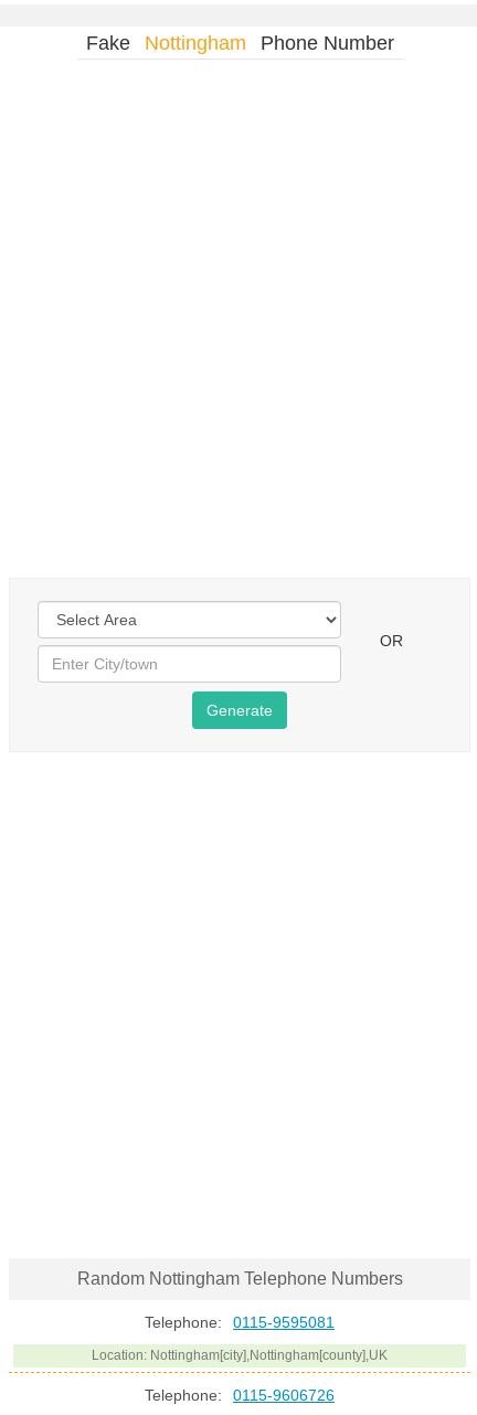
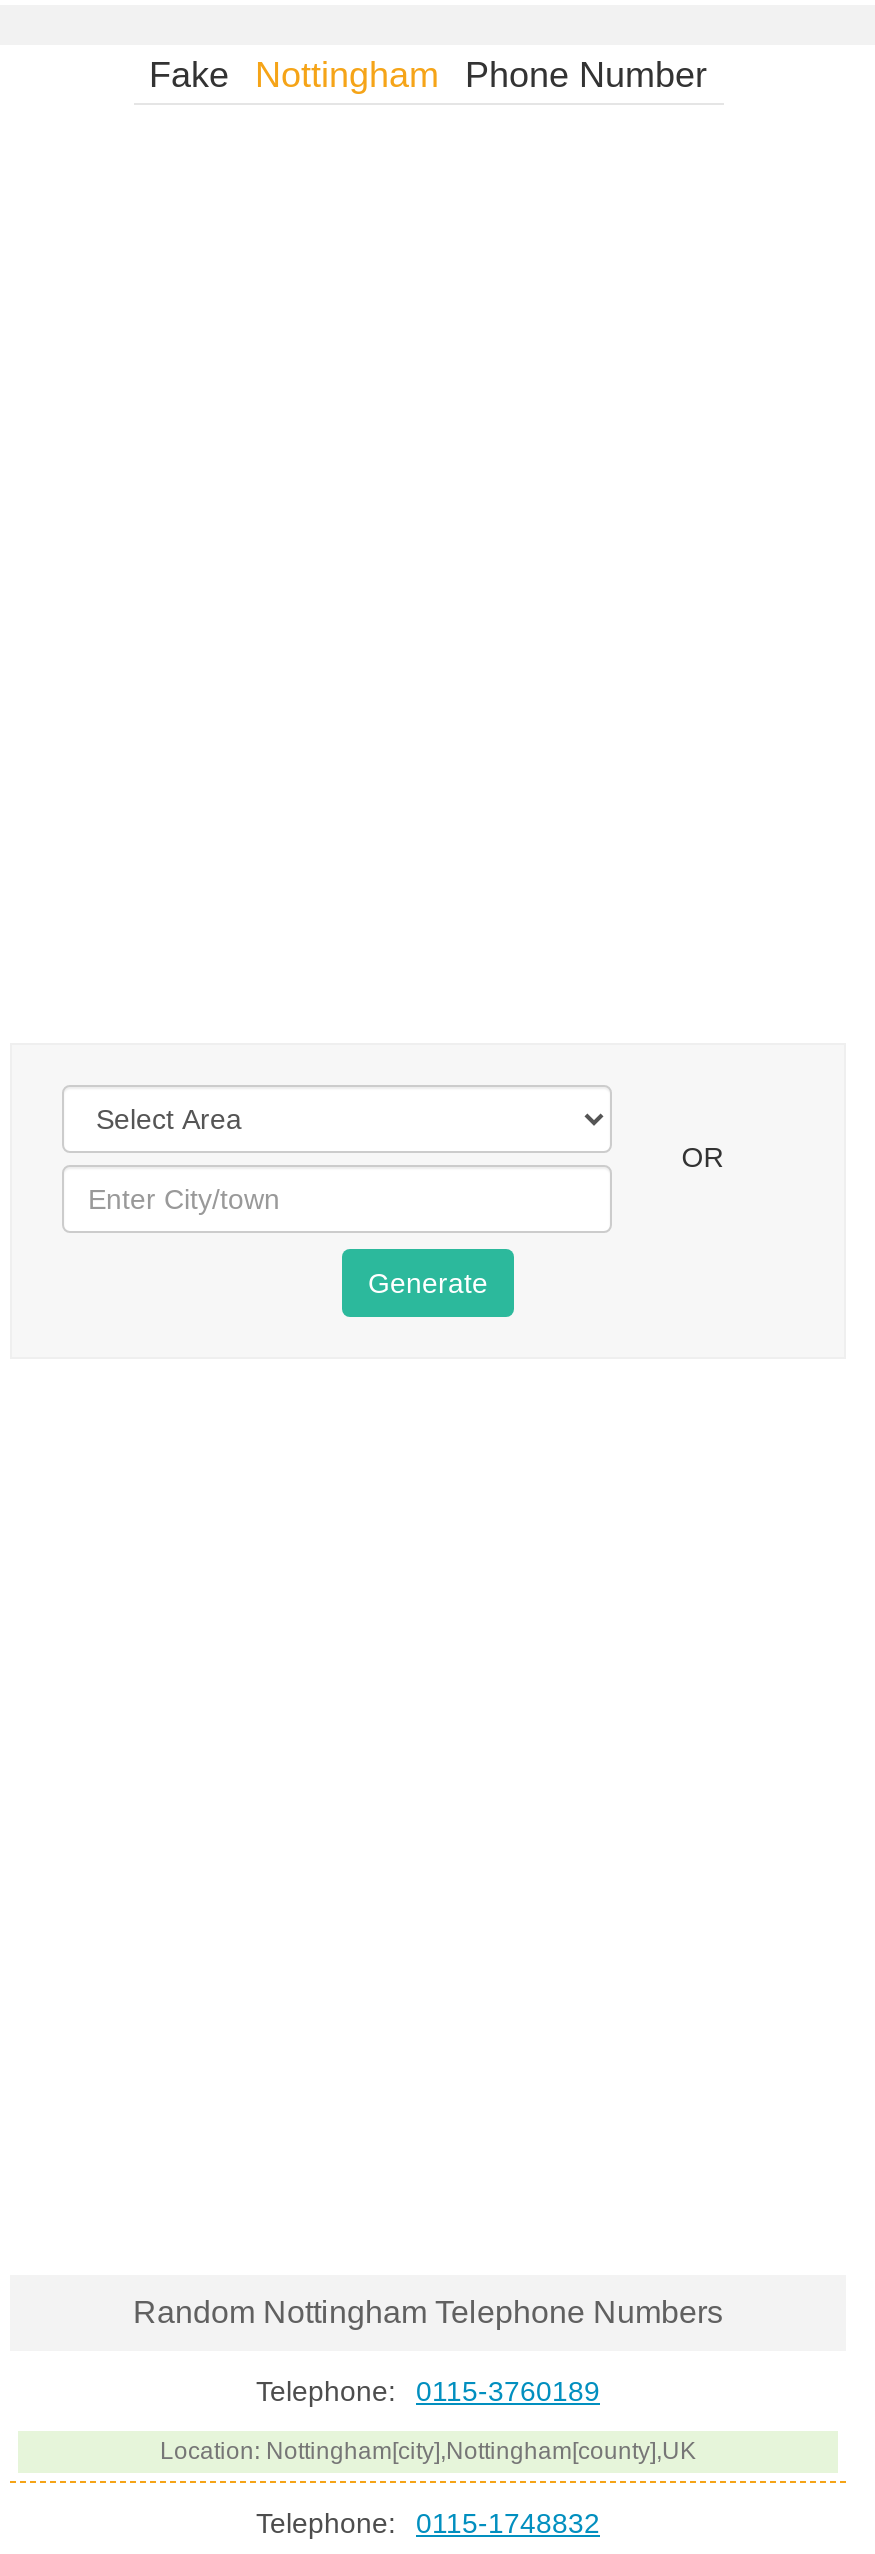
[145,1313,335,1331] Telephone: 0115-9595081 -> [256,2375,600,2407] Telephone: 0115-3760189
[145,1386,335,1404] Telephone: 0115-9606726 -> [256,2507,600,2539] Telephone: 0115-1748832

